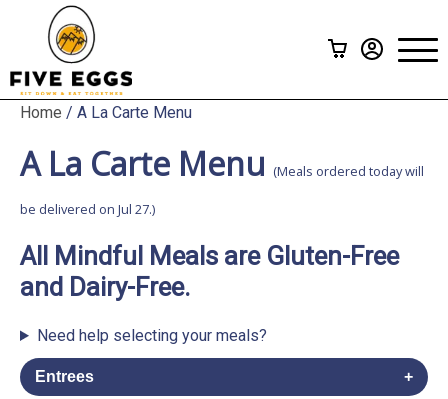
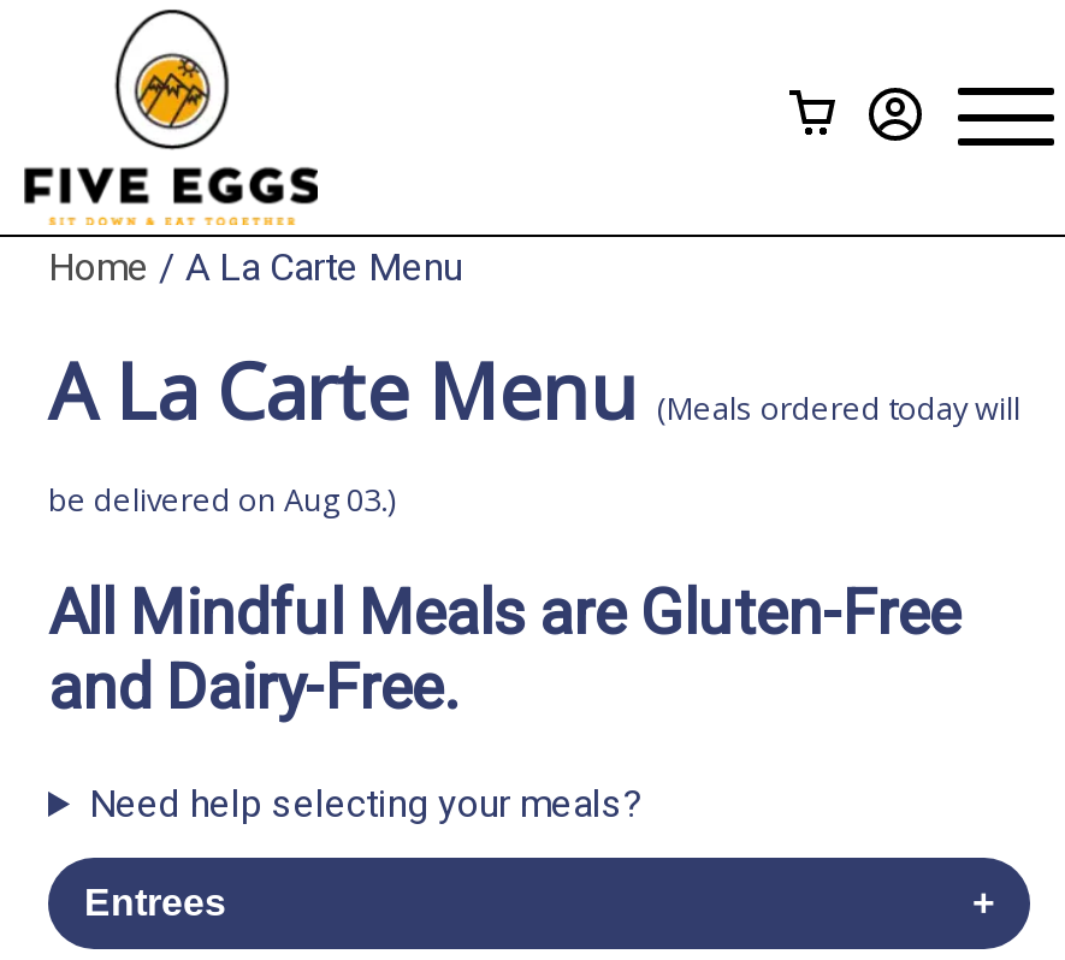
[20,200,155,218] be delivered on Jul 27.) -> [48,478,395,521] be delivered on Aug 03.)

